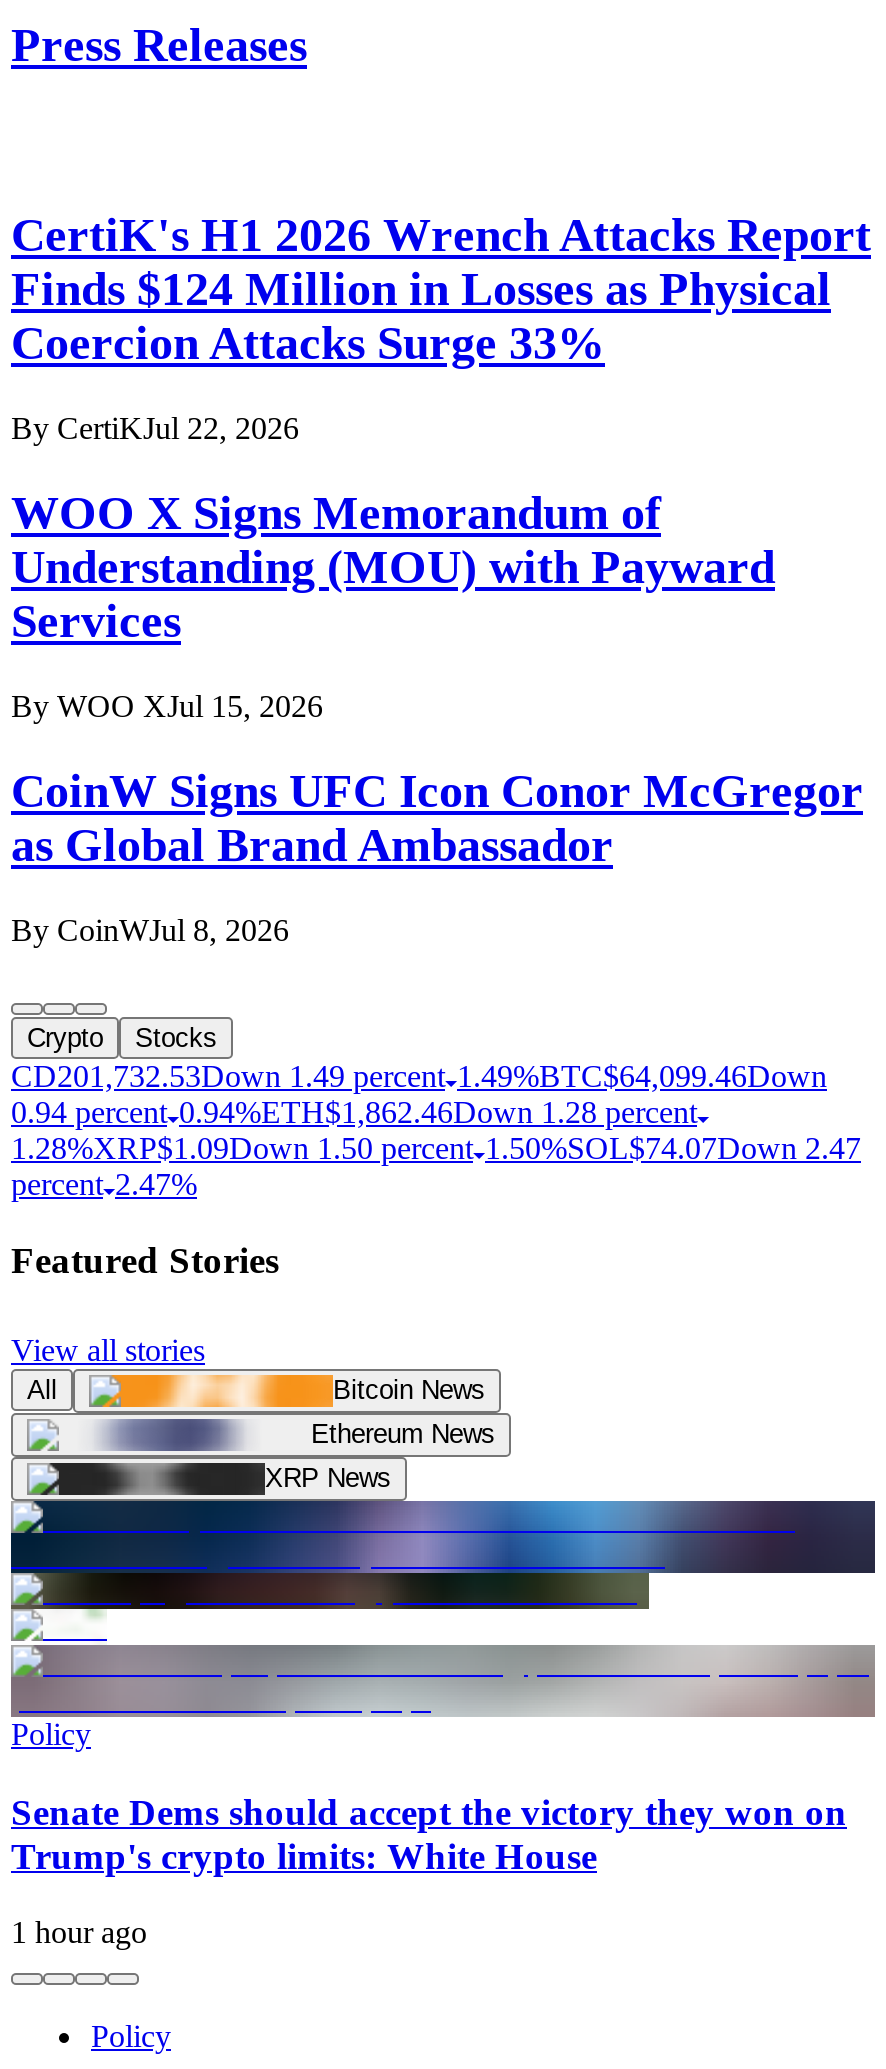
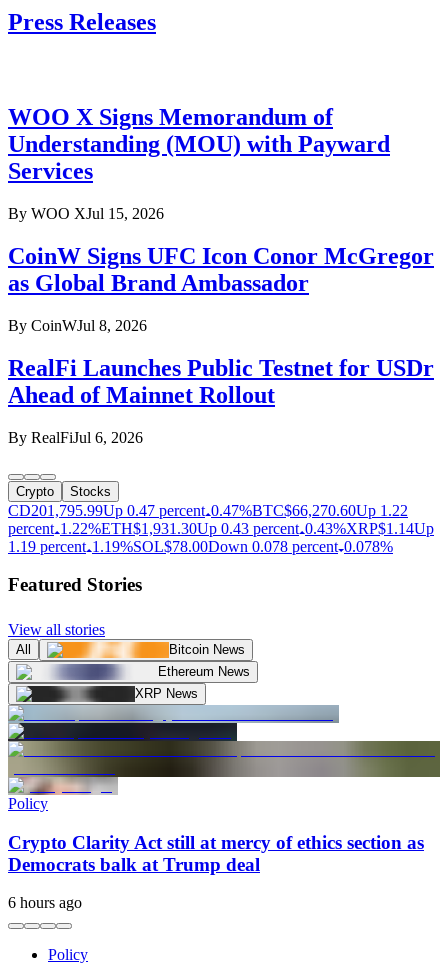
[11,209,871,445] CertiK's H1 2026 Wrench Attacks Report | Finds $124 Million in Losses as Physical | Coercion Attacks Surge 33% | By CertiKJul 22, 2026 -> none
moved [11,487,863,946] -> [8,104,434,334]: WOO X Signs Memorandum of | Understanding (MOU) with Payward | Services | By WOO XJul 15, 2026 | CoinW Signs UFC Icon Conor McGregor | as Global Brand Ambassador | By CoinWJul 8, 2026
none -> [8,355,434,446] RealFi Launches Public Testnet for USDr | Ahead of Mainnet Rollout | By RealFiJul 6, 2026
[11,1058,861,1200] CD201,732.53Down 1.49 percent 1.49%BTC$64,099.46Down | 0.94 percent 0.94%ETH$1,862.46Down 1.28 percent | 1.28%XRP$1.09Down 1.50 percent 1.50%SOL $74.07Down 2.47 | percent 2.47% -> [8,502,434,555] CD201,795.99Up 0.47 percent 0.47%BTC$66,270.60 Up 1.22 | percent 1.22%ETH$1,931.30 Up 0.43 percent 0.43%XRP$1.14 Up | 1.19 percent 1.19%SOL $78.00Down 0.078 percent 0.078%
[11,1499,877,1877] [image] | Senate Dems should accept the victory they won on | Trump's crypto limits: White House -> [8,704,441,875] [image] | Crypto Clarity Act still at mercy of ethics section as | Democrats balk at Trump deal
[11,1916,147,1950] 1 hour ago -> [8,894,82,911] 6 hours ago

